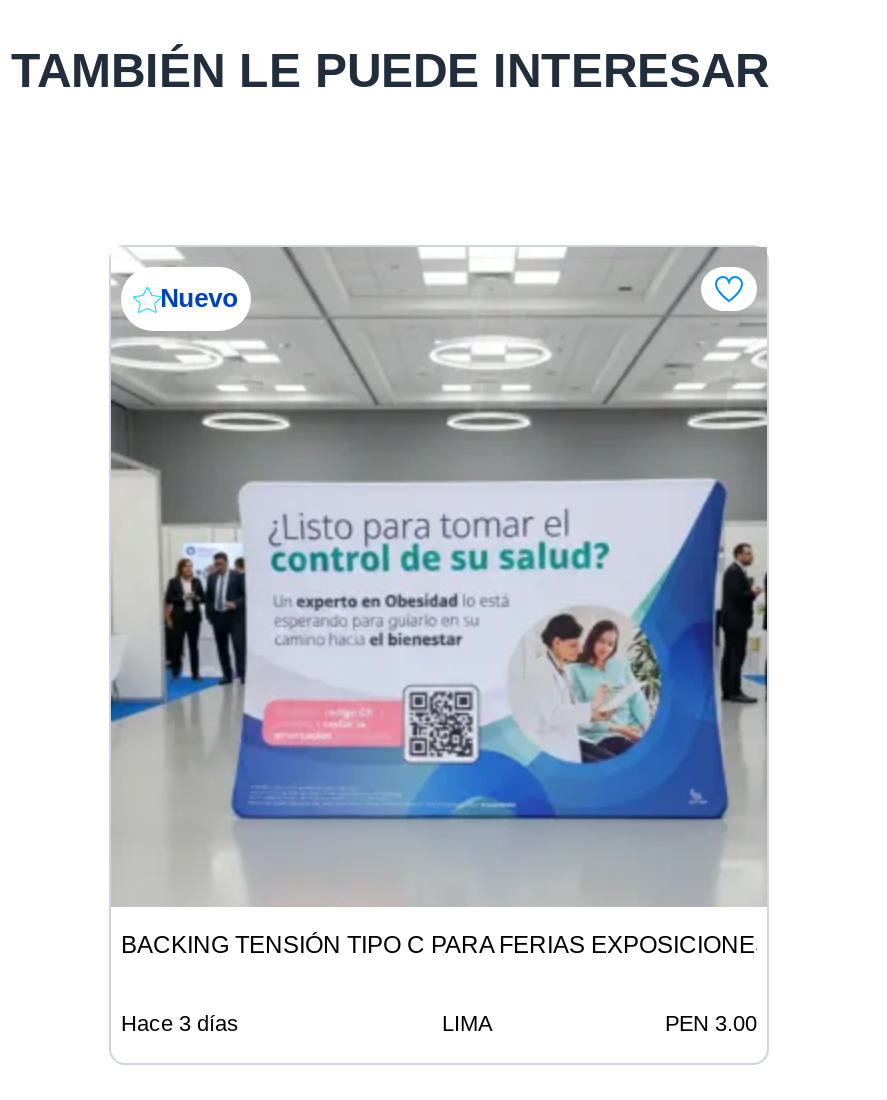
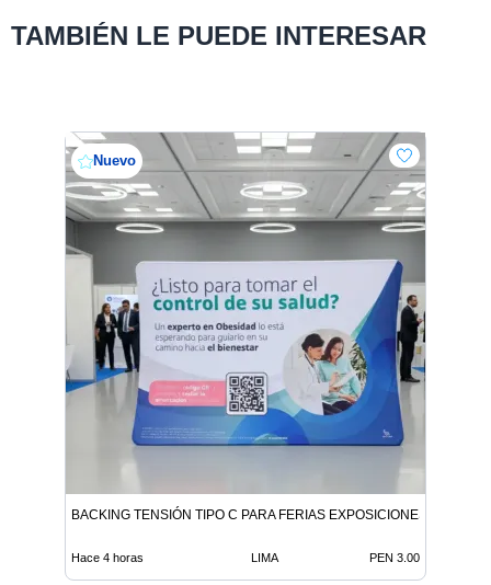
[121,1011,239,1035] Hace 3 días -> [71,551,144,564] Hace 4 horas

